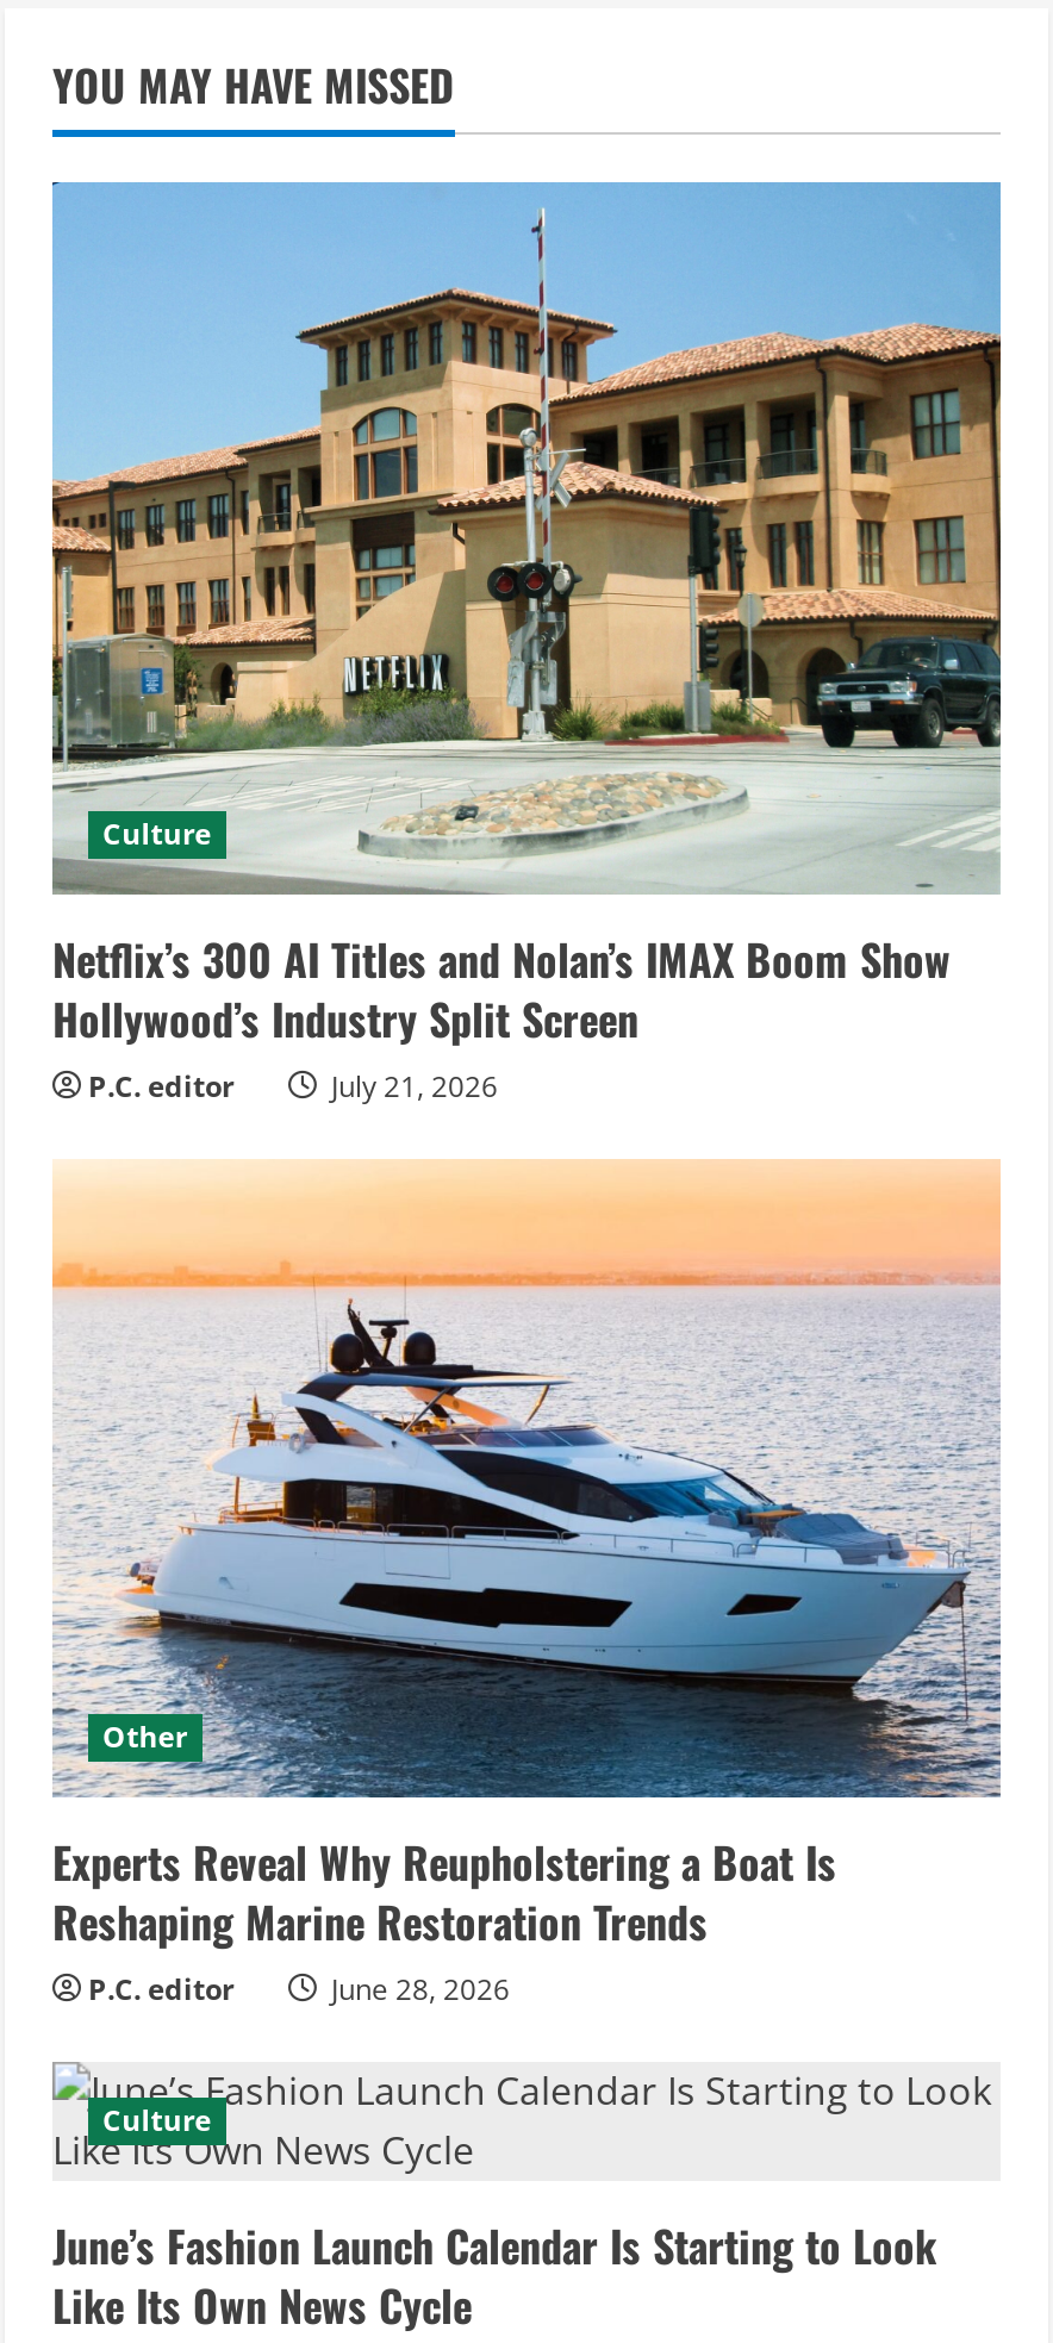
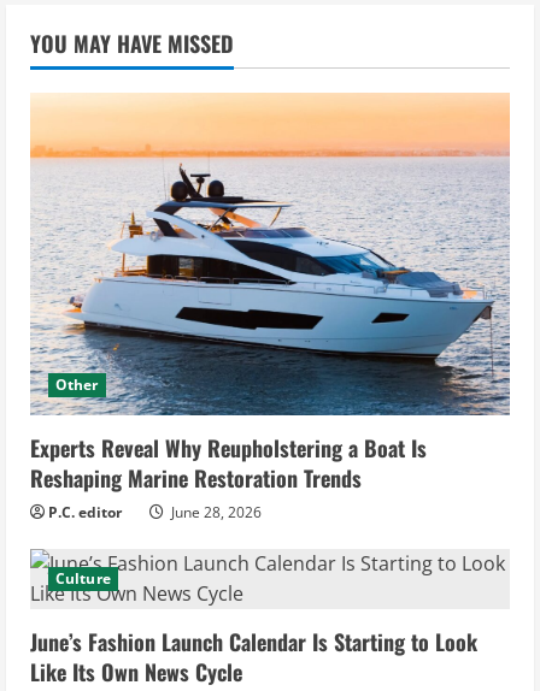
[50,180,1003,1106] [image] | Culture | Netflix’s 300 AI Titles and Nolan’s IMAX Boom Show | Hollywood’s Industry Split Screen | P.C. editor | July 21, 2026 -> none

